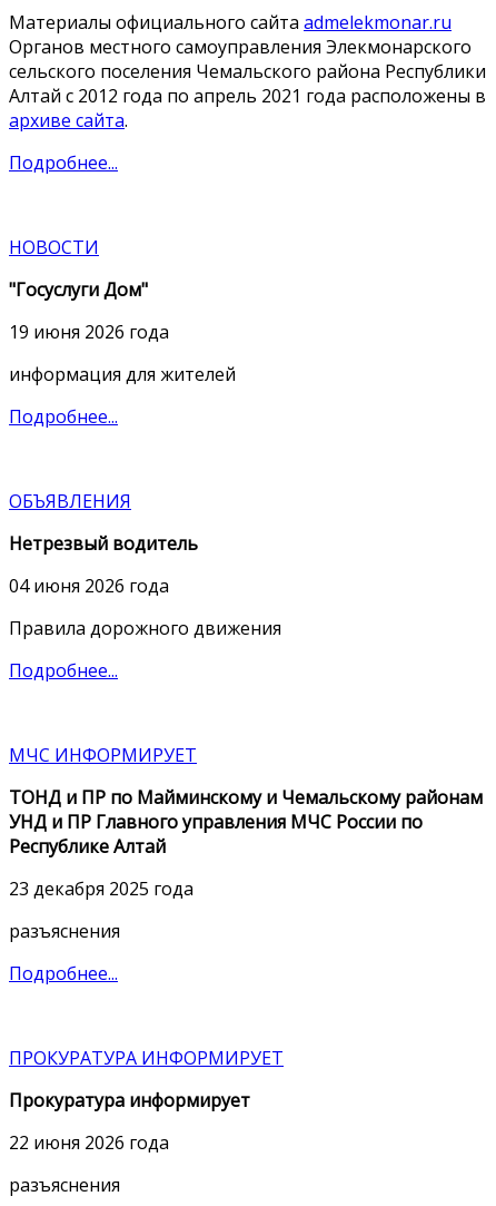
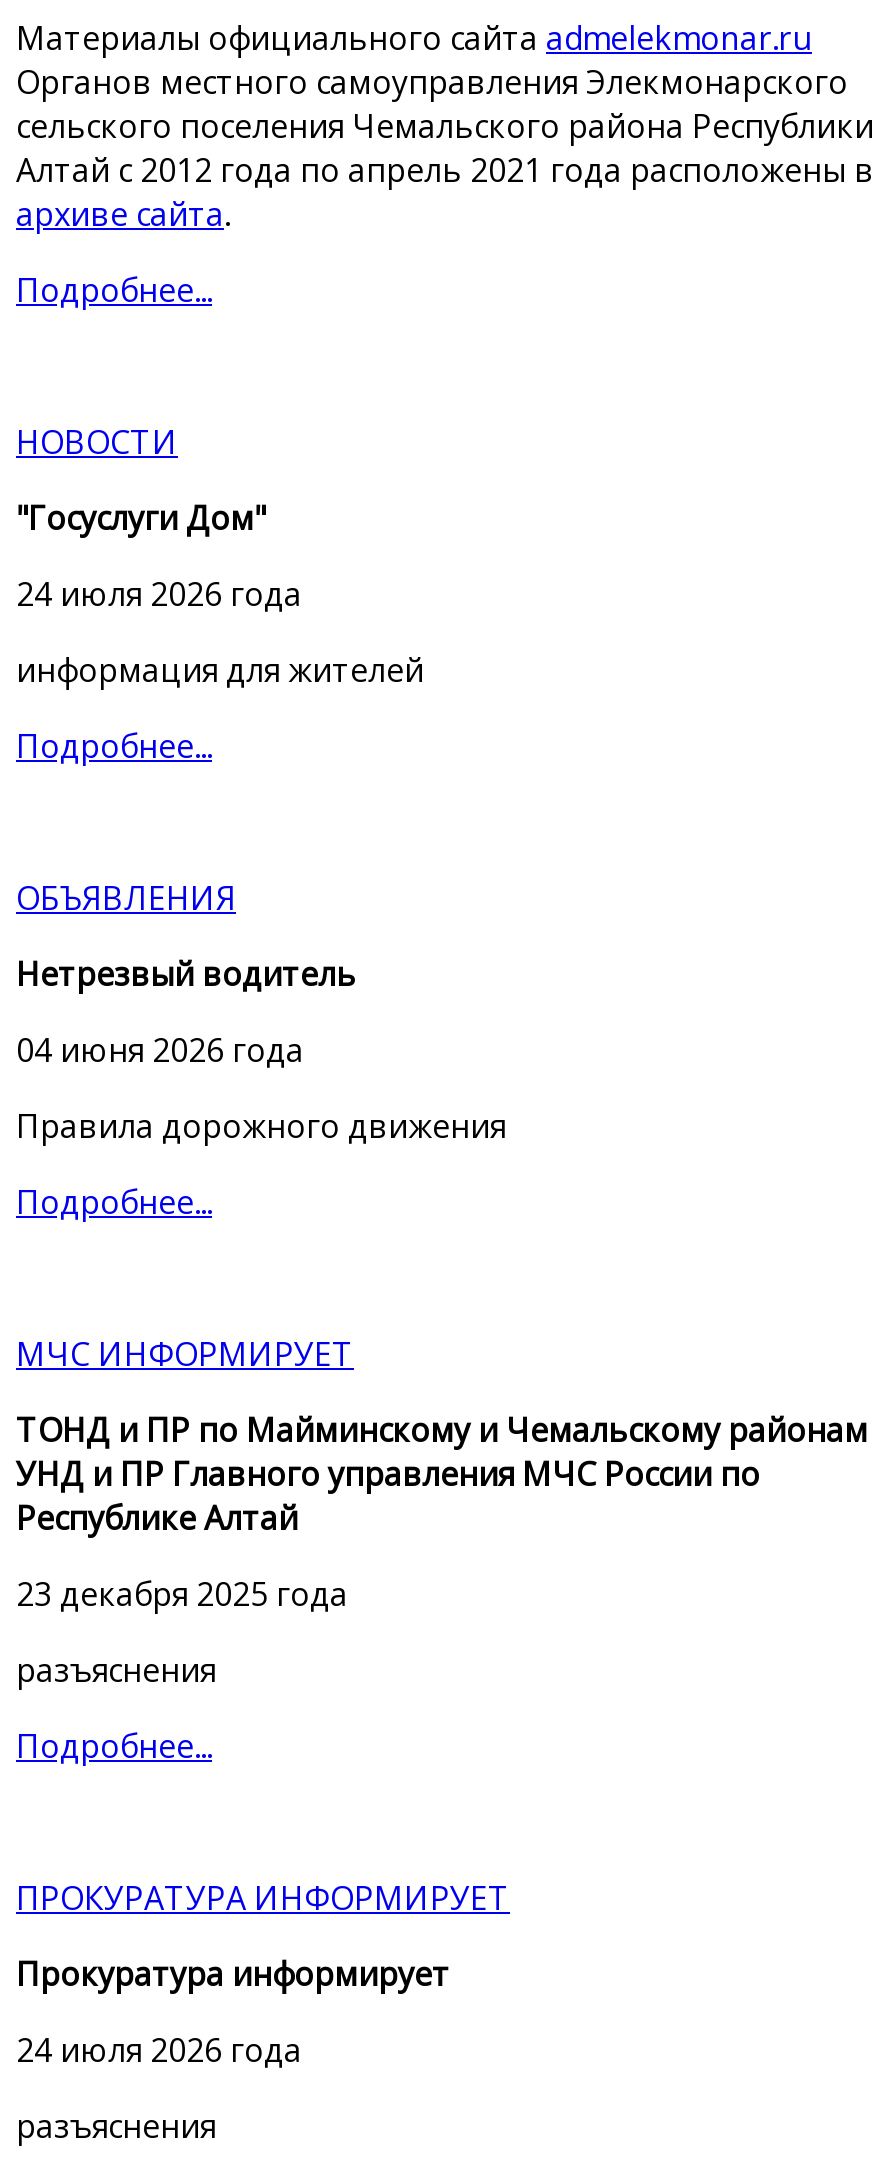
[9,319,169,344] 19 июня 2026 года -> [16,571,302,615] 24 июля 2026 года
[9,1130,169,1154] 22 июня 2026 года -> [16,2027,302,2071] 24 июля 2026 года

